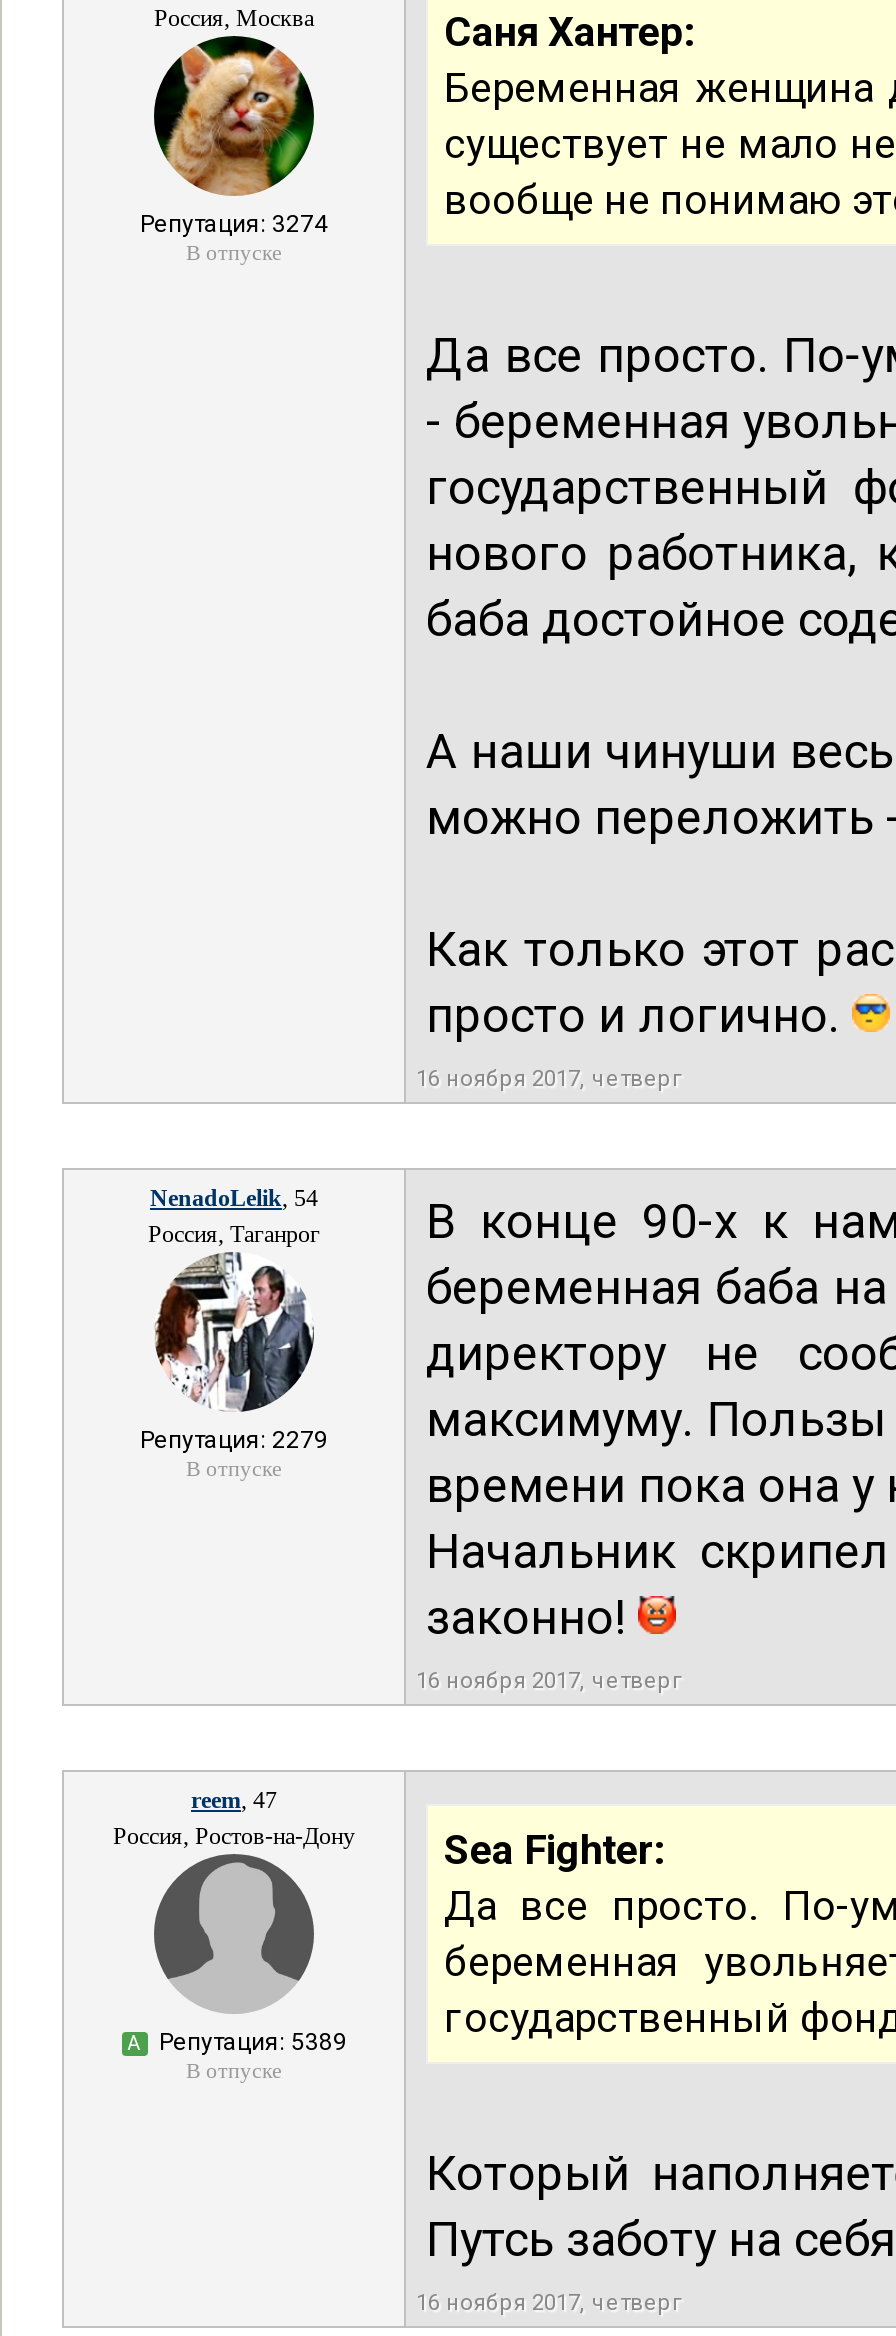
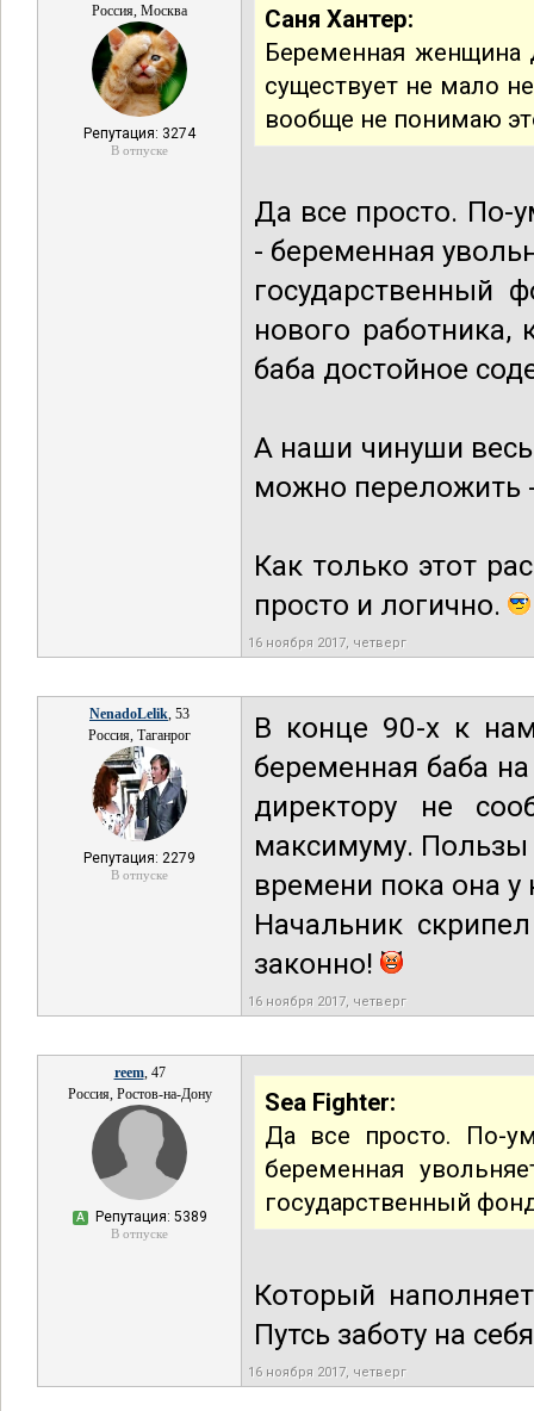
[150,1184,318,1212] NenadoLelik, 54 -> [89,705,190,722] NenadoLelik, 53

